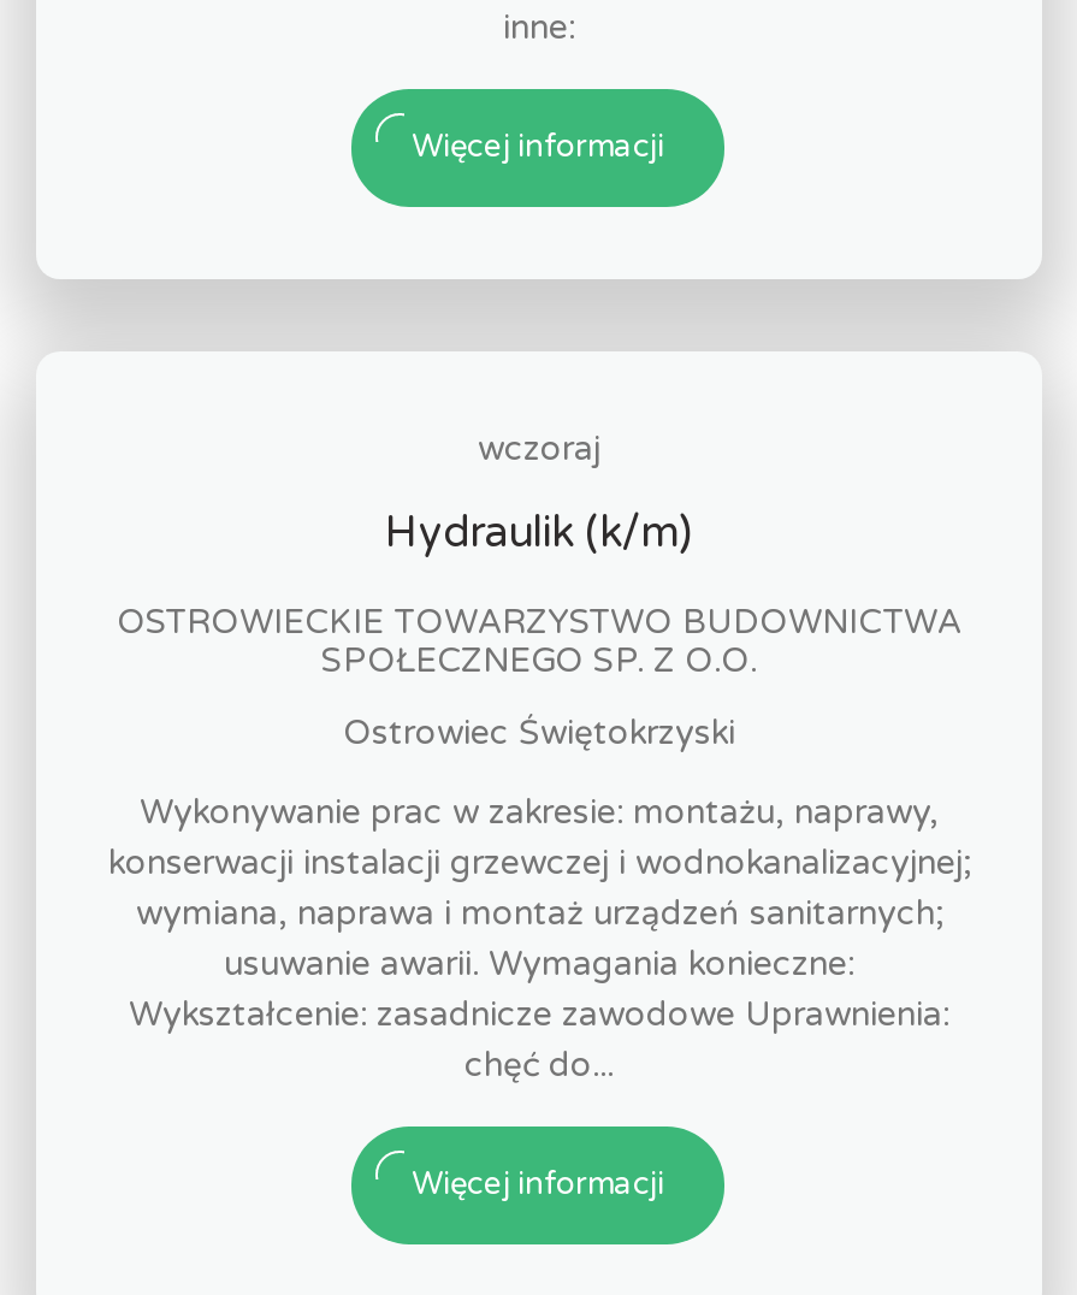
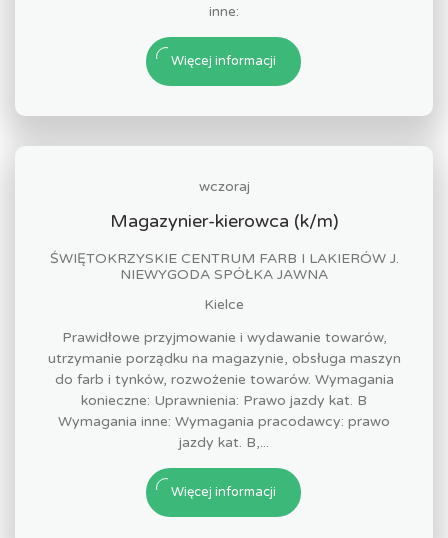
[385,505,693,558] Hydraulik (k/m) -> [109,210,338,232] Magazynier-kierowca (k/m)
[117,602,961,681] OSTROWIECKIE TOWARZYSTWO BUDOWNICTWA | SPOŁECZNEGO SP. Z O.O. -> [49,250,398,283] ŚWIĘTOKRZYSKIE CENTRUM FARB I LAKIERÓW J. | NIEWYGODA SPÓŁKA JAWNA
[343,712,735,753] Ostrowiec Świętokrzyski -> [204,296,244,313] Kielce
[108,792,970,1086] Wykonywanie prac w zakresie: montażu, naprawy, | konserwacji instalacji grzewczej i wodnokanalizacyjnej; | wymiana, naprawa i montaż urządzeń sanitarnych; | usuwanie awarii. Wymagania konieczne: | Wykształcenie: zasadnicze zawodowe Uprawnienia: | chęć do... -> [47,329,400,451] Prawidłowe przyjmowanie i wydawanie towarów, | utrzymanie porządku na magazynie, obsługa maszyn | do farb i tynków, rozwożenie towarów. Wymagania | konieczne: Uprawnienia: Prawo jazdy kat. B | Wymagania inne: Wymagania pracodawcy: prawo | jazdy kat. B,...

